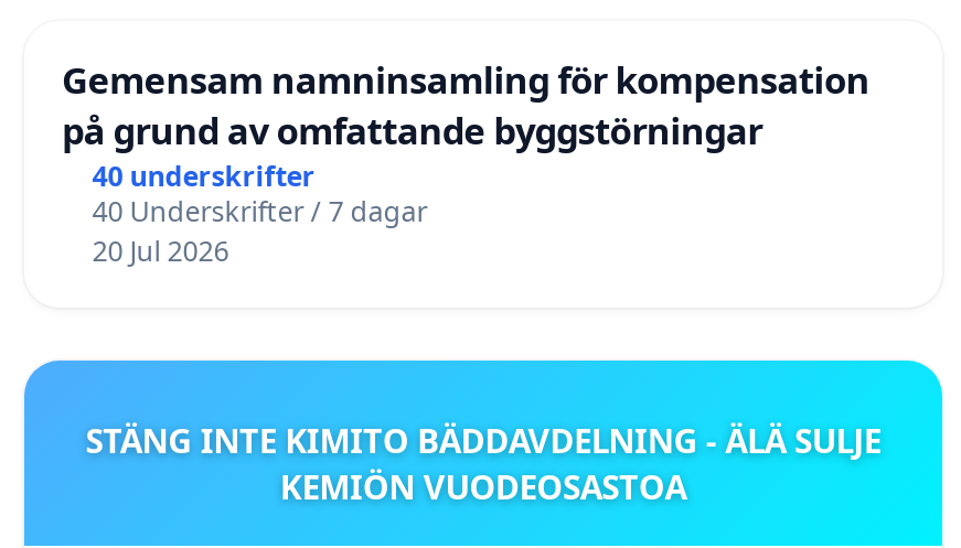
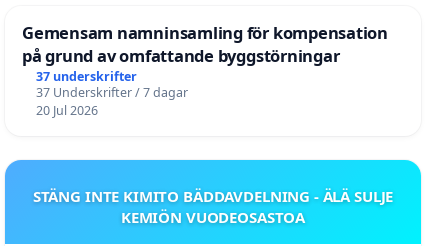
[92,157,315,195] 40 underskrifter -> [36,68,137,85] 37 underskrifter
[92,193,428,230] 40 Underskrifter / 7 dagar -> [36,84,188,101] 37 Underskrifter / 7 dagar

